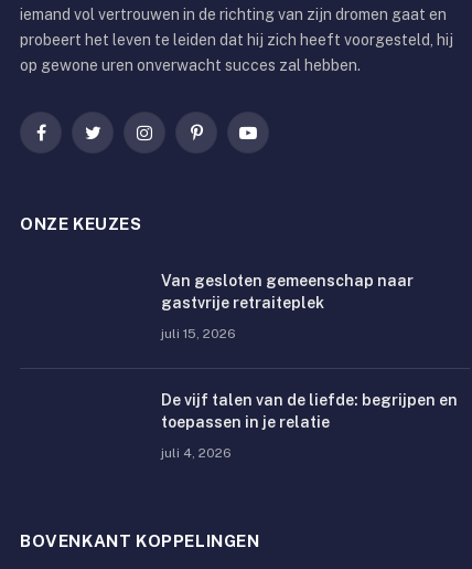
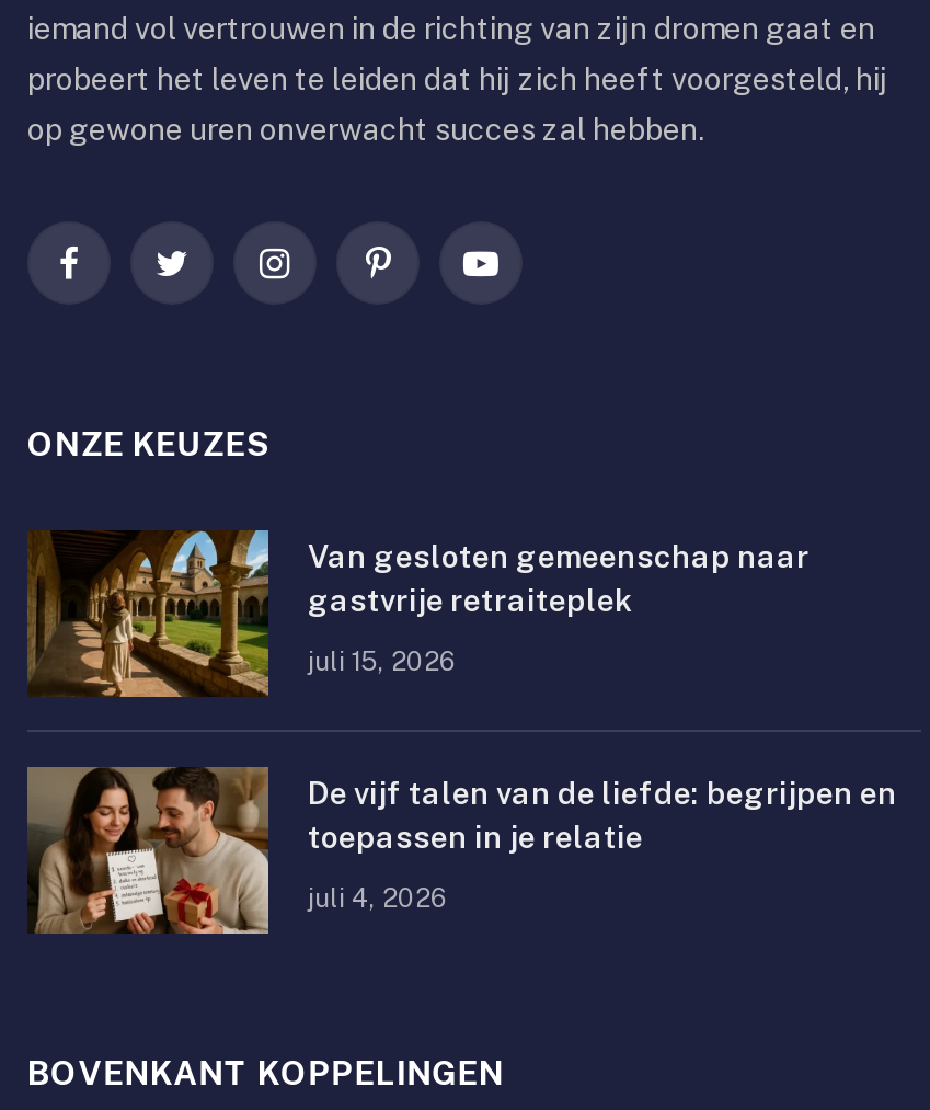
none -> [25,528,271,699] [image]
none -> [25,765,271,936] [image]

